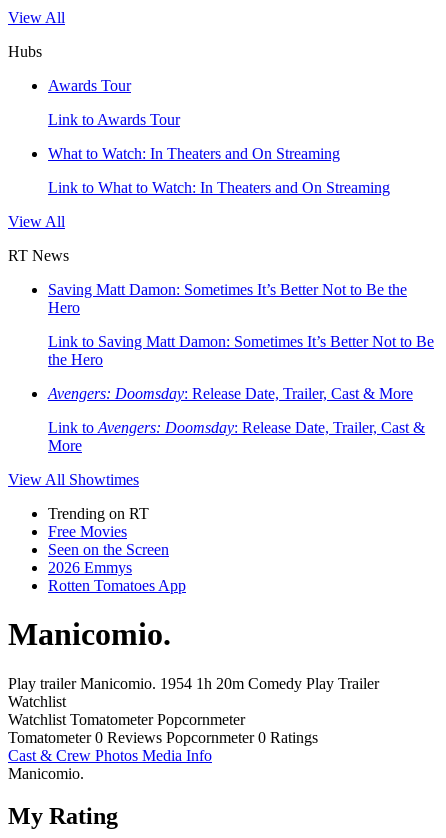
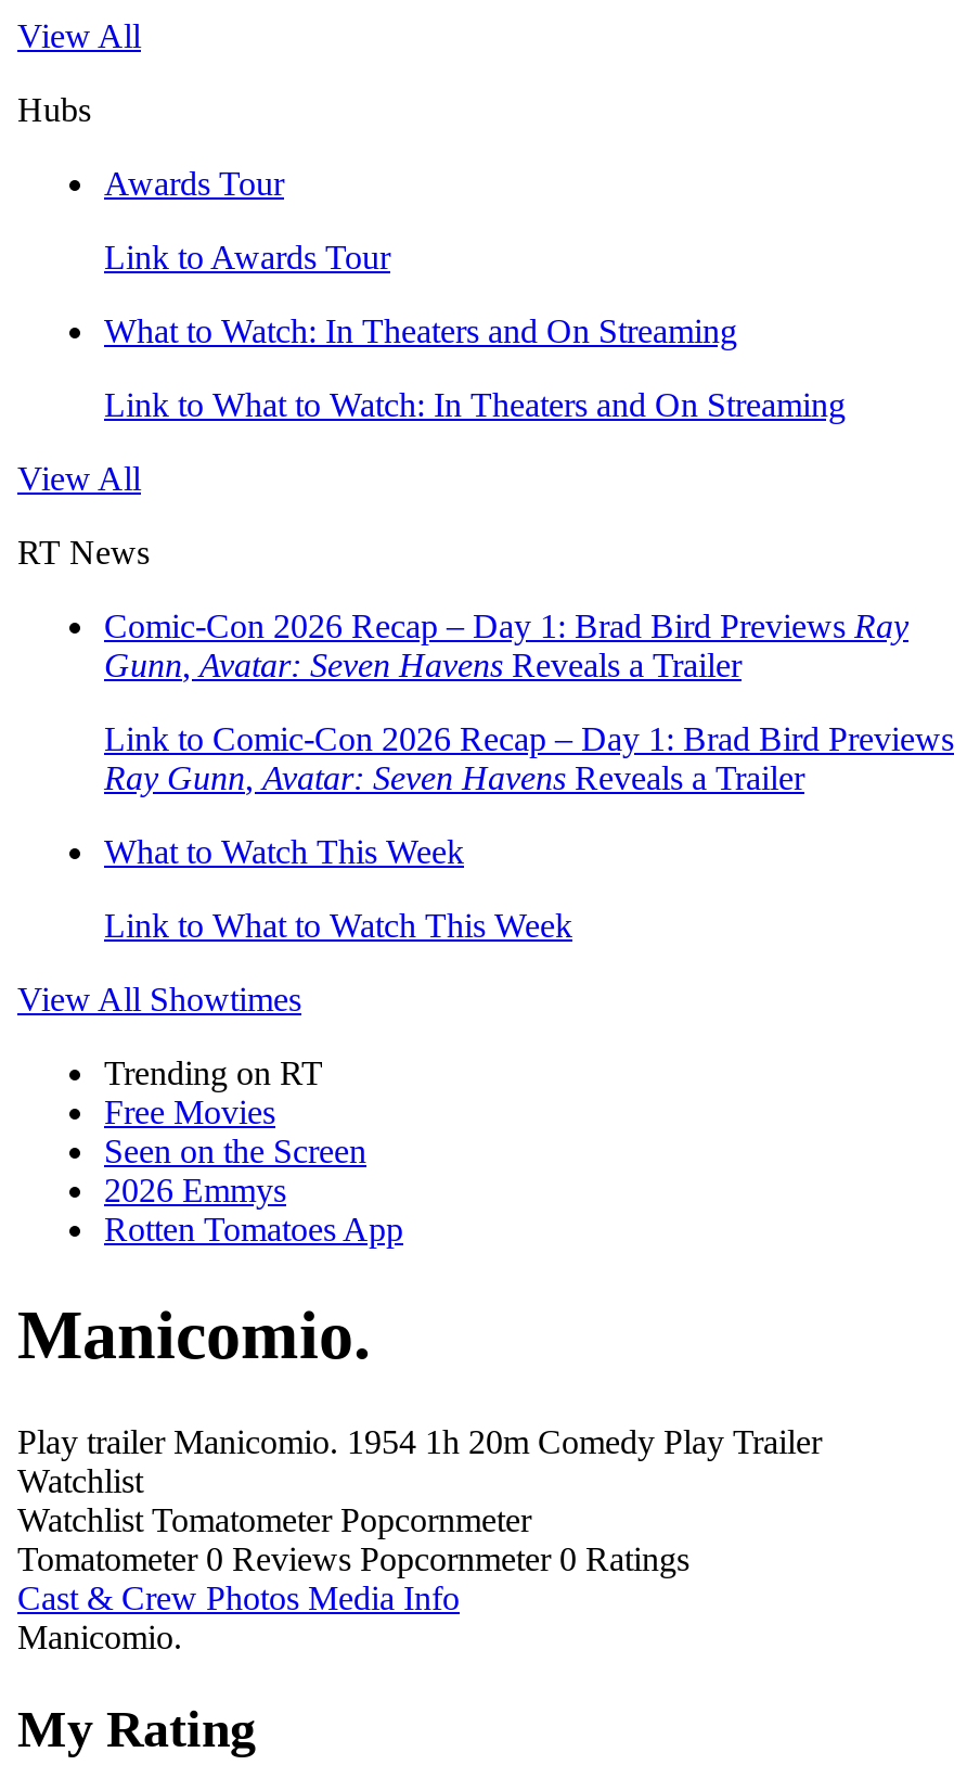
[48,281,407,316] Saving Matt Damon: Sometimes It’s Better Not to Be the | Hero -> [104,607,908,683] Comic-Con 2026 Recap – Day 1: Brad Bird Previews Ray | Gunn, Avatar: Seven Havens Reveals a Trailer
[48,333,434,368] Link to Saving Matt Damon: Sometimes It’s Better Not to Be | the Hero -> [104,720,954,796] Link to Comic-Con 2026 Recap – Day 1: Brad Bird Previews | Ray Gunn, Avatar: Seven Havens Reveals a Trailer
[48,385,413,402] Avengers: Doomsday: Release Date, Trailer, Cast & More -> [104,833,464,870] What to Watch This Week
[48,419,425,454] Link to Avengers: Doomsday: Release Date, Trailer, Cast & | More -> [104,907,572,944] Link to What to Watch This Week

